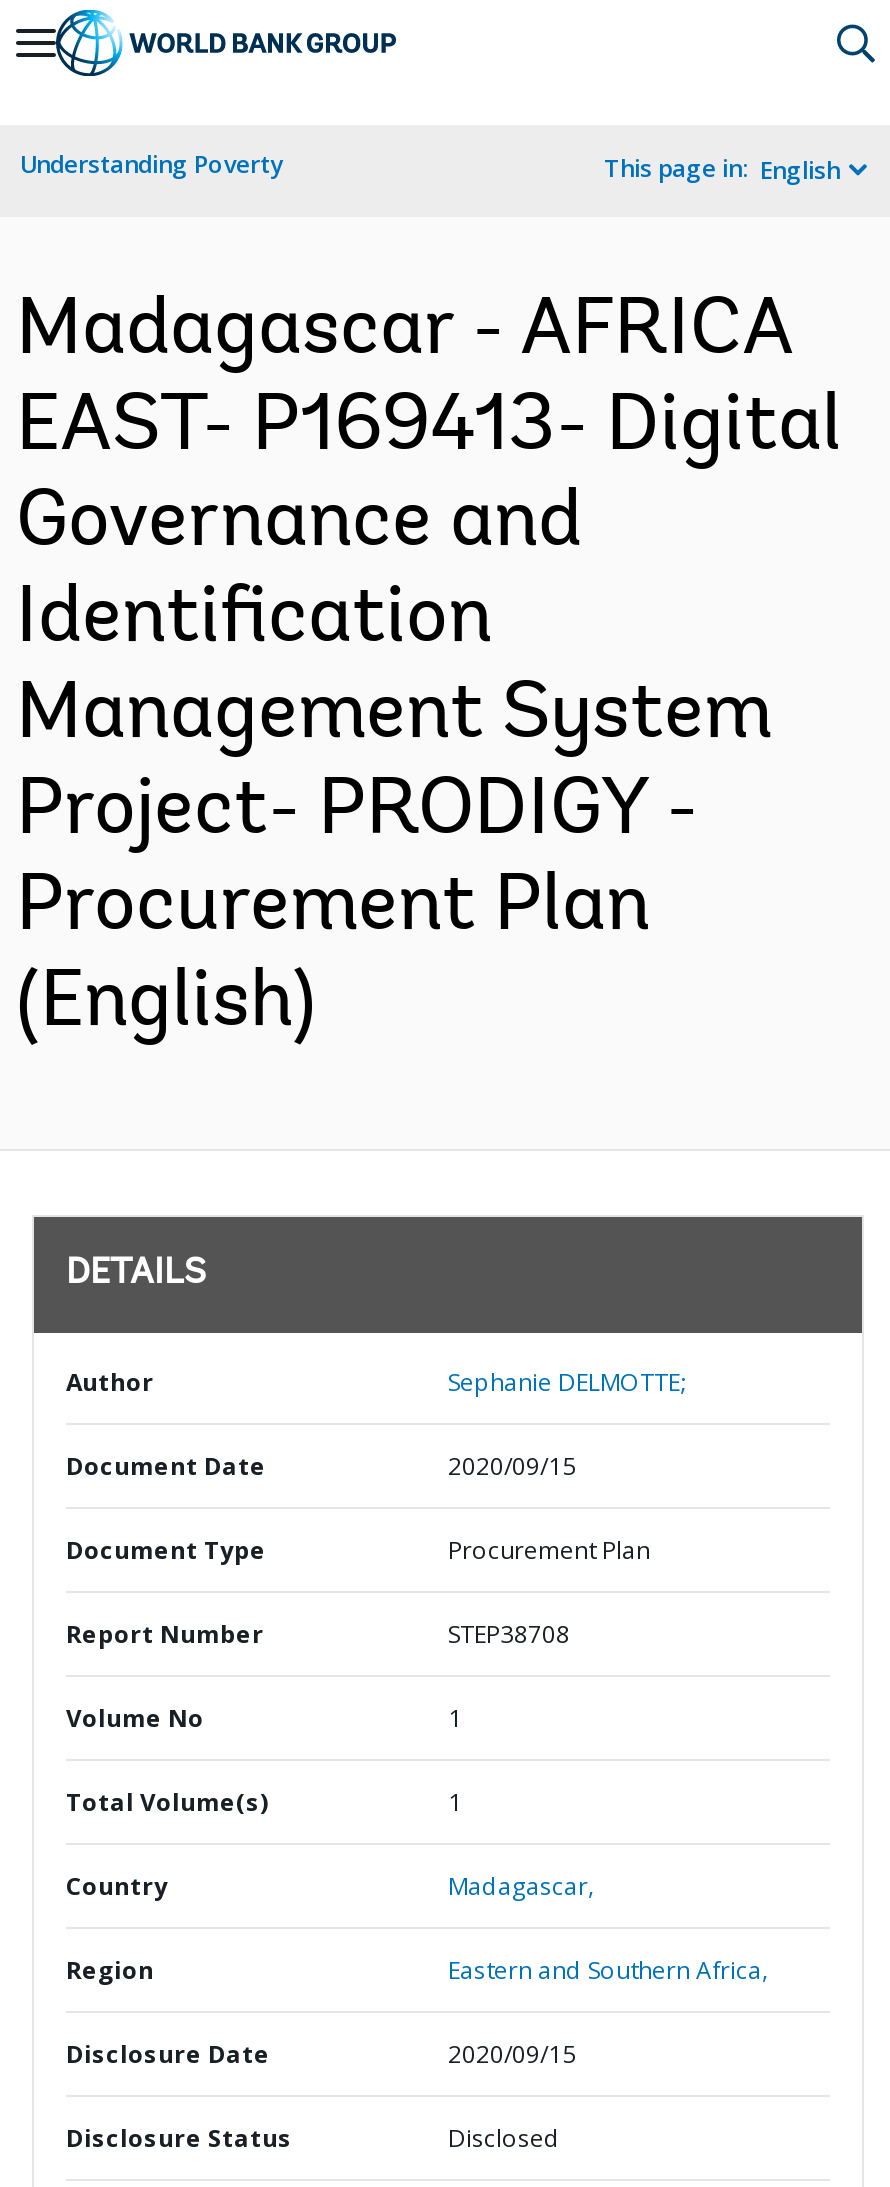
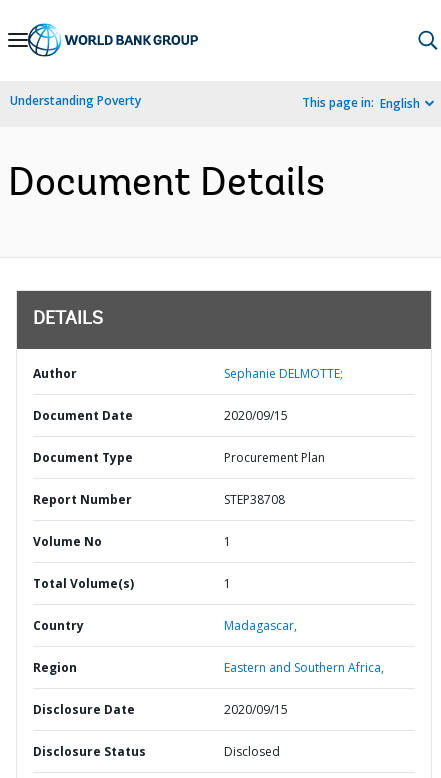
[16,293,842,1045] Madagascar - AFRICA | EAST- P169413- Digital | Governance and | Identification | Management System | Project- PRODIGY - | Procurement Plan | (English) -> [8,165,325,205] Document Details

